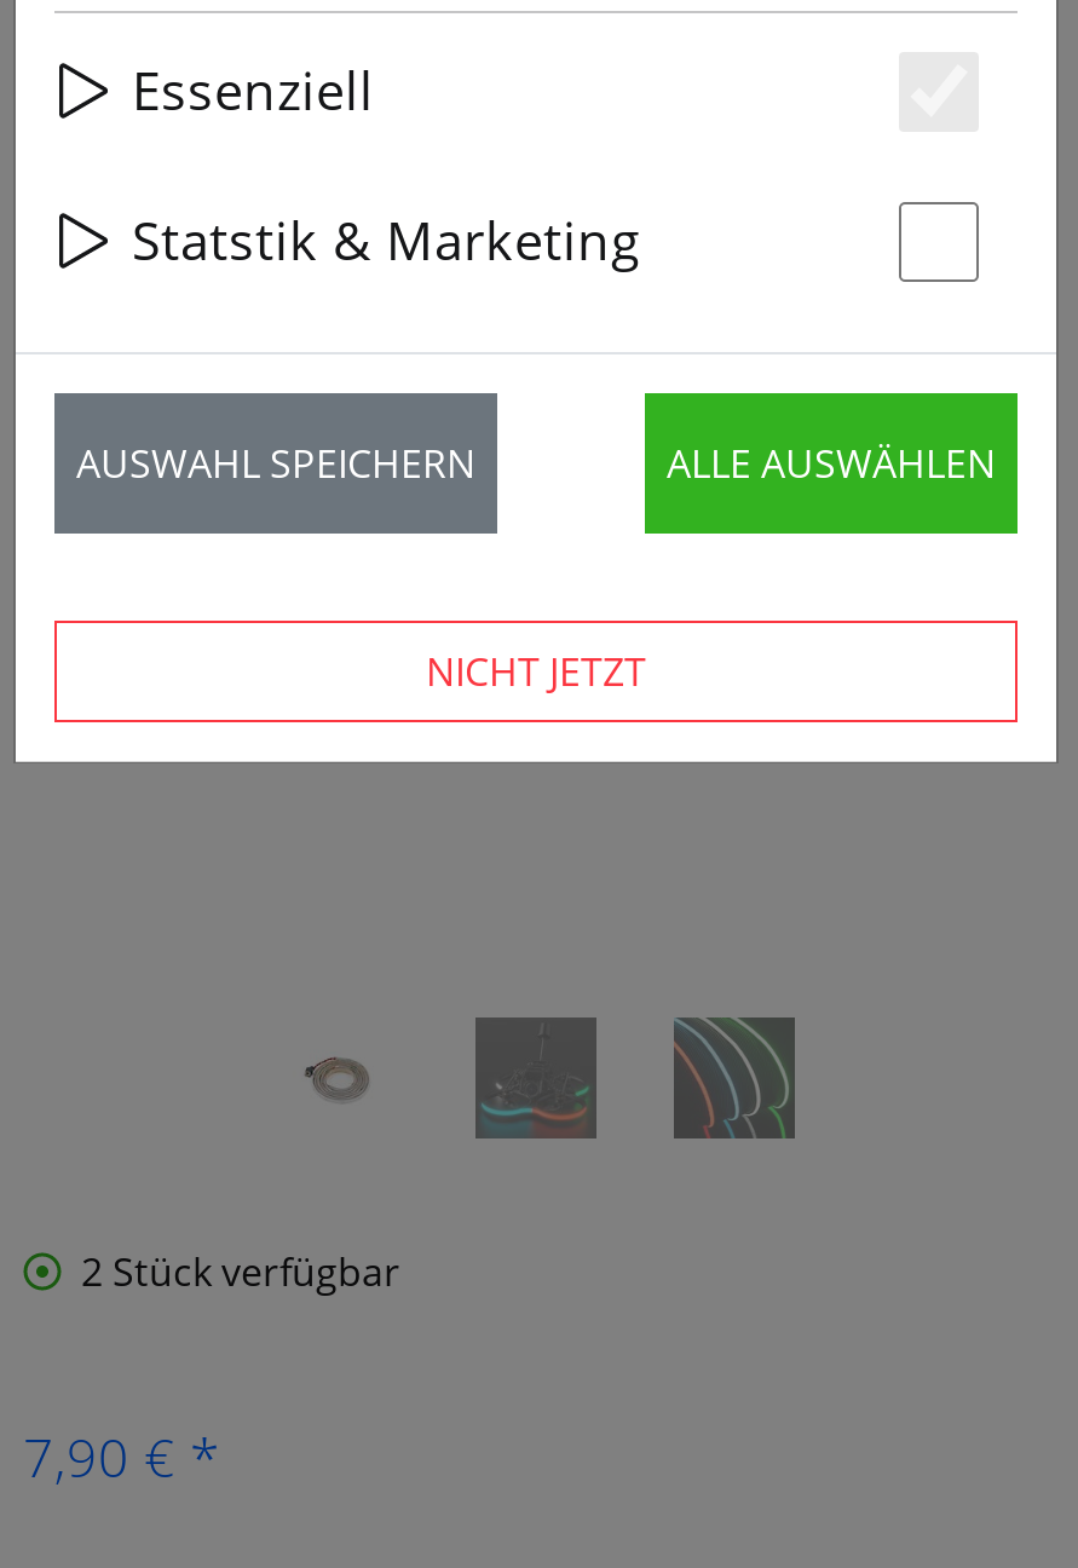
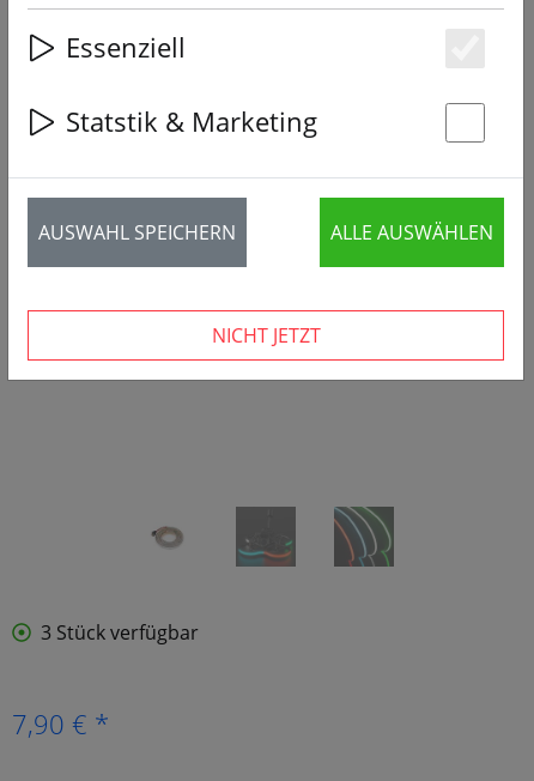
[81,1244,400,1297] 2 Stück verfügbar -> [41,619,199,645] 3 Stück verfügbar

